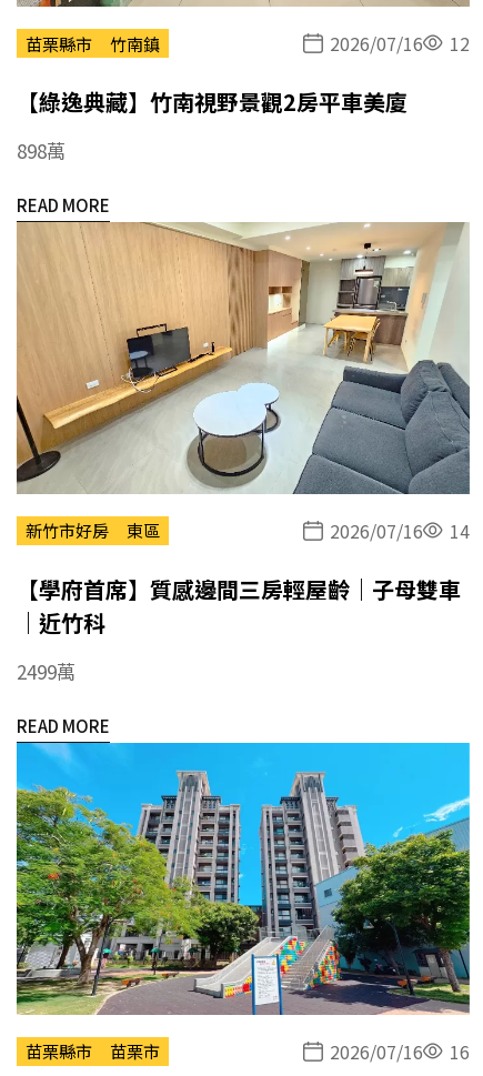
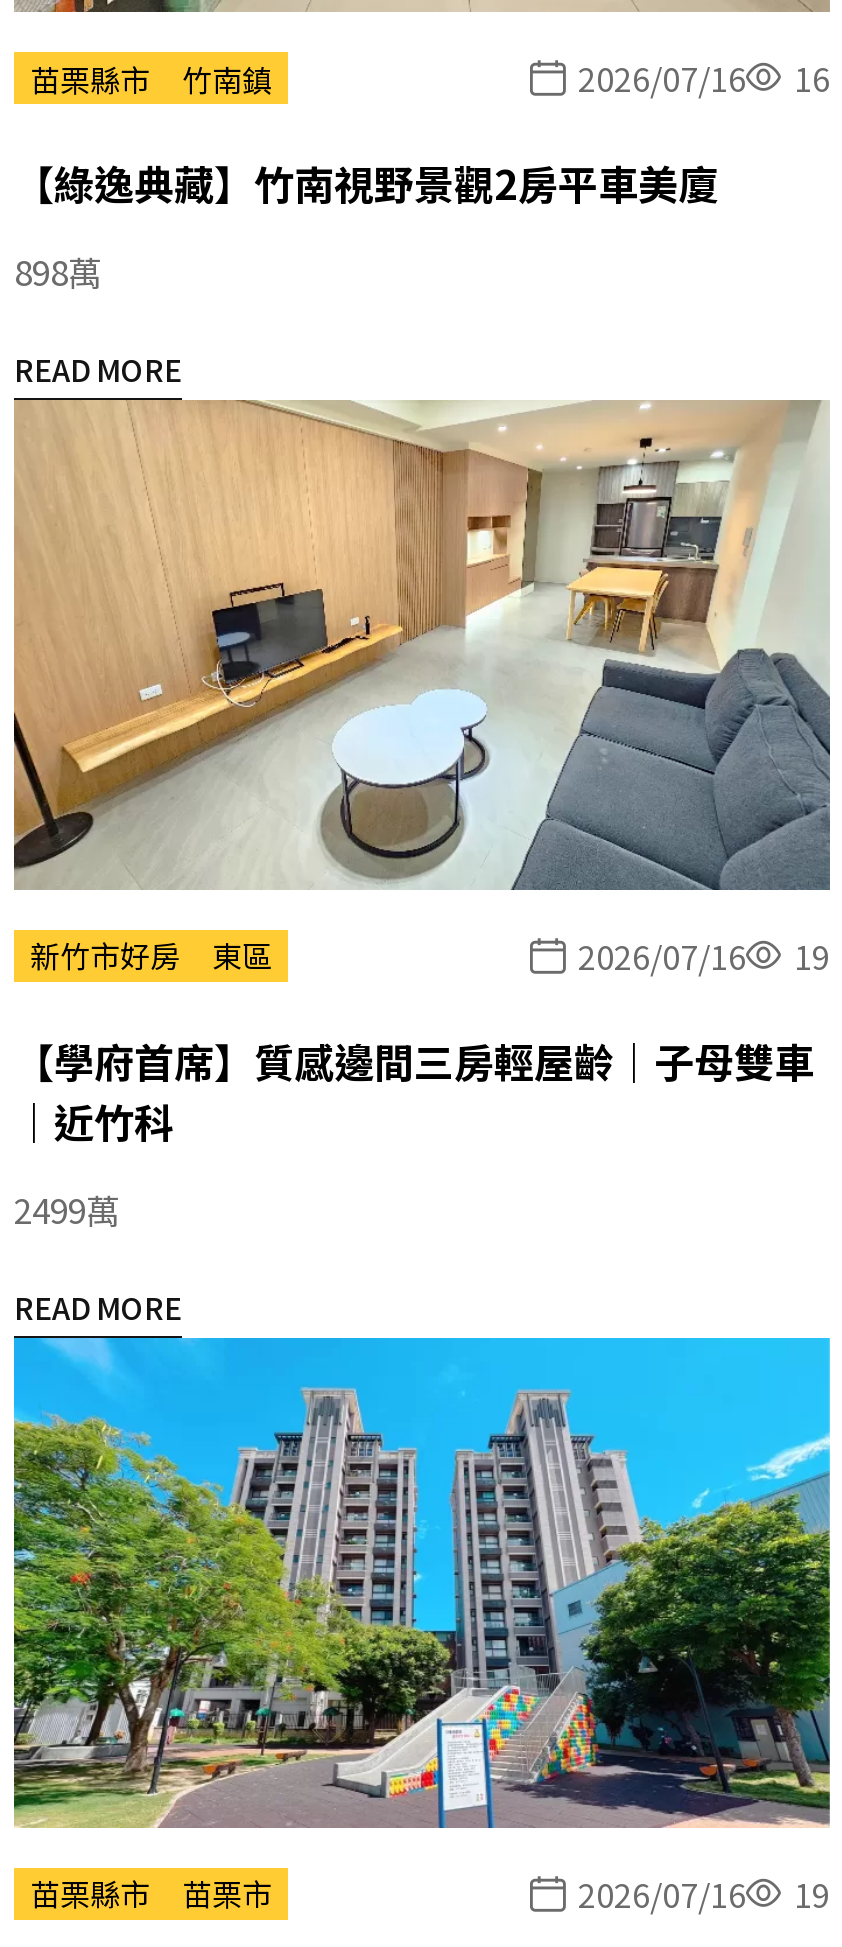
[330,30,470,57] 2026/07/16 12 -> [578,54,830,102] 2026/07/16 16
[330,517,470,544] 2026/07/16 14 -> [578,932,830,980] 2026/07/16 19
[330,1038,470,1065] 2026/07/16 16 -> [578,1870,830,1918] 2026/07/16 19

